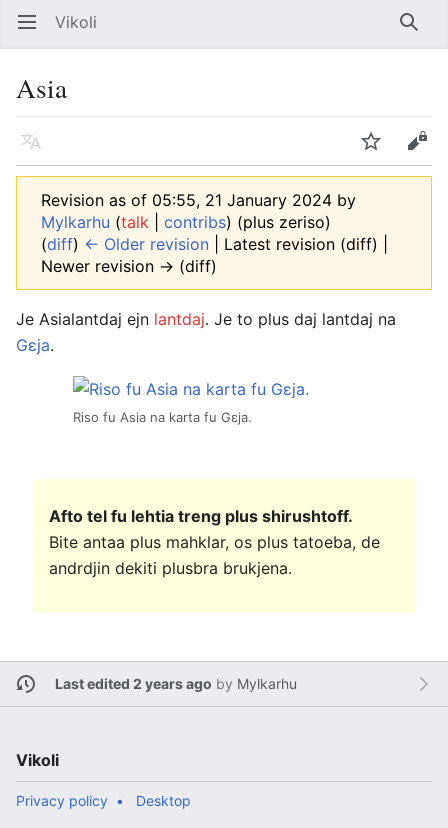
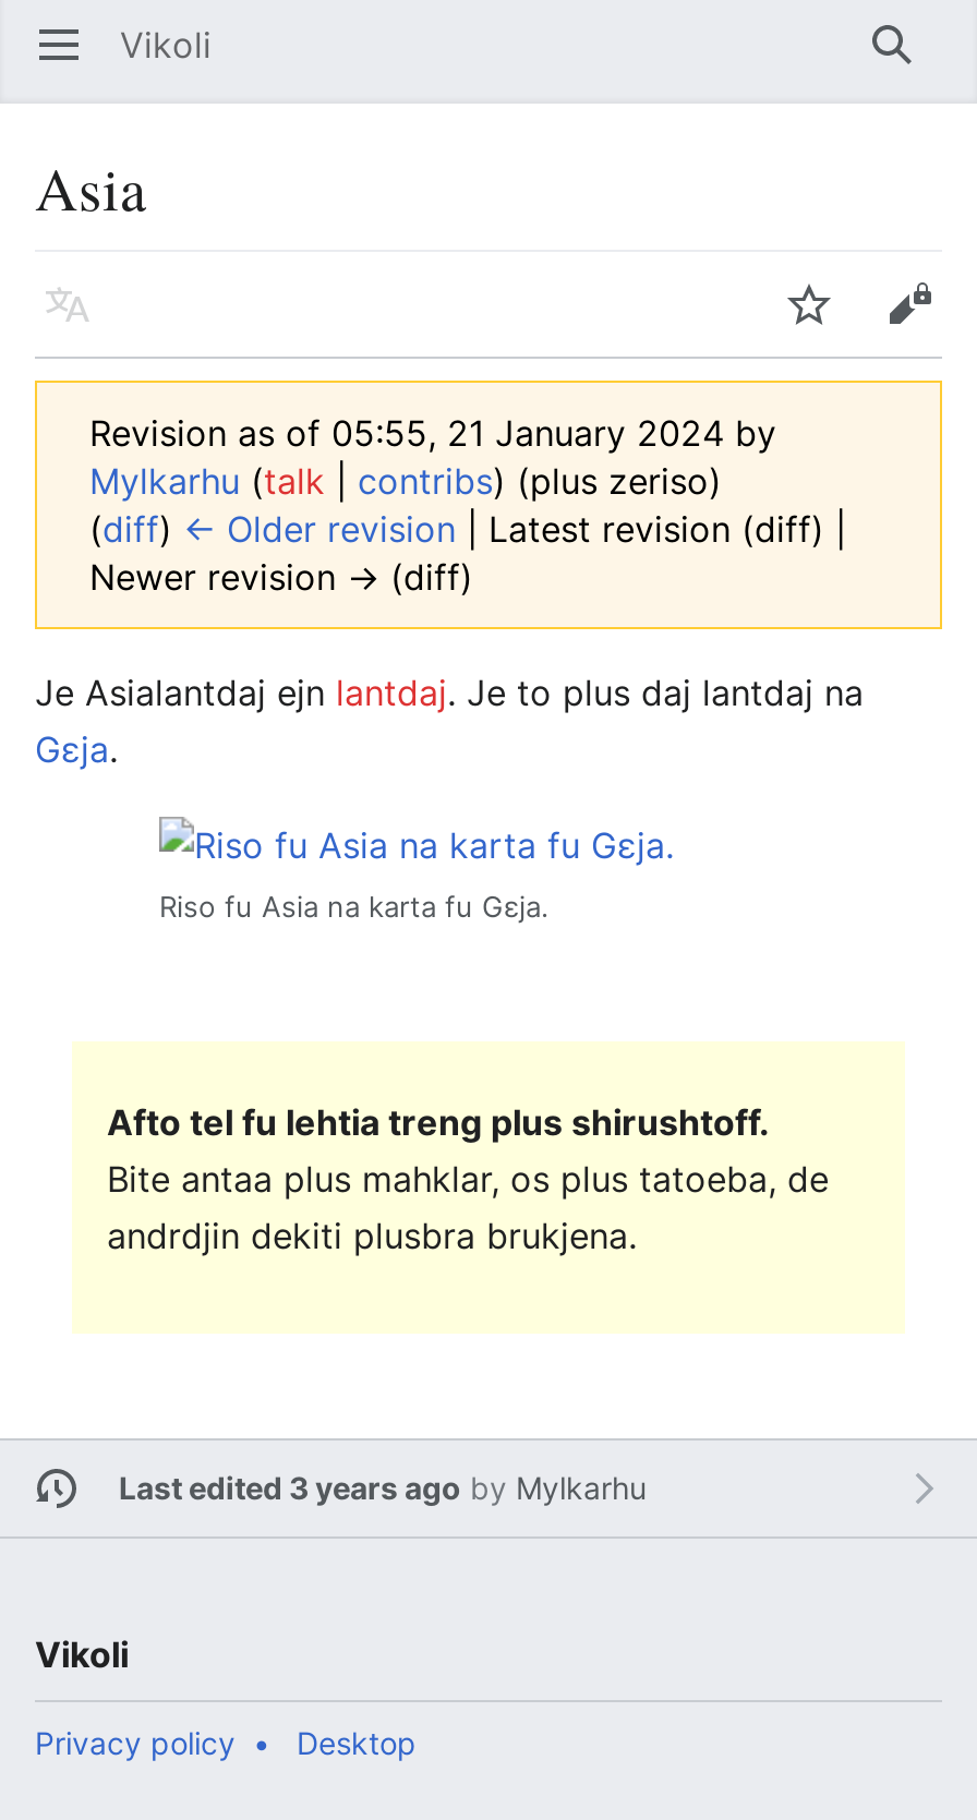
[54,675,296,692] Last edited 2 years ago by Mylkarhu -> [119,1469,647,1506] Last edited 3 years ago by Mylkarhu

